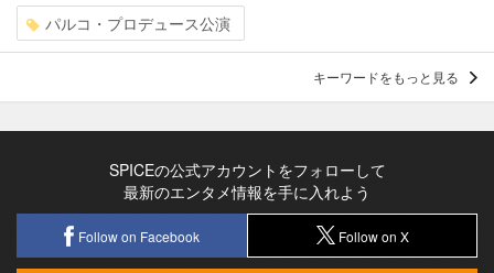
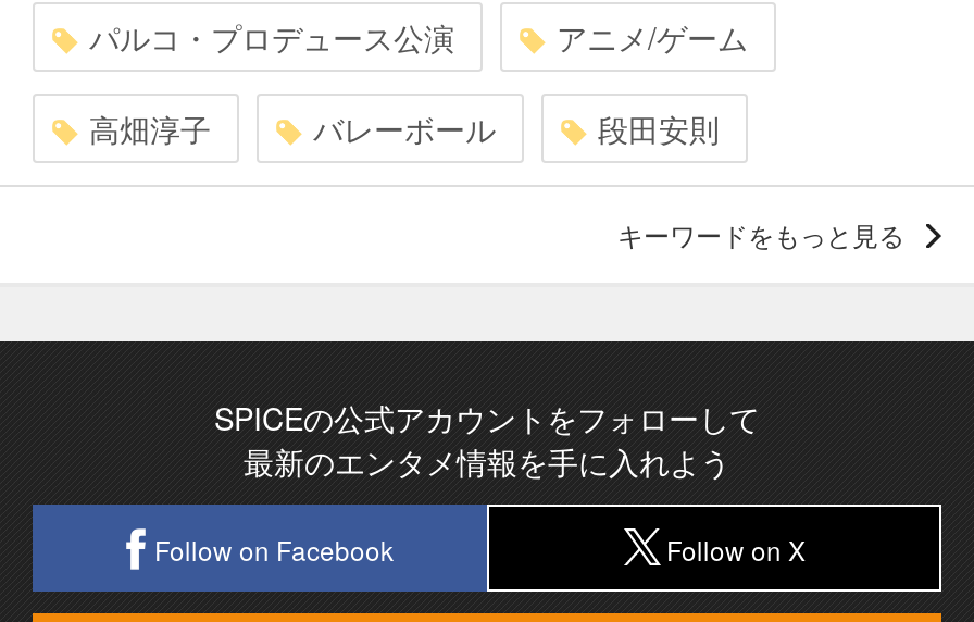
none -> [89,15,748,150] アニメ/ゲーム | 高畑淳子 | バレーボール | 段田安則

